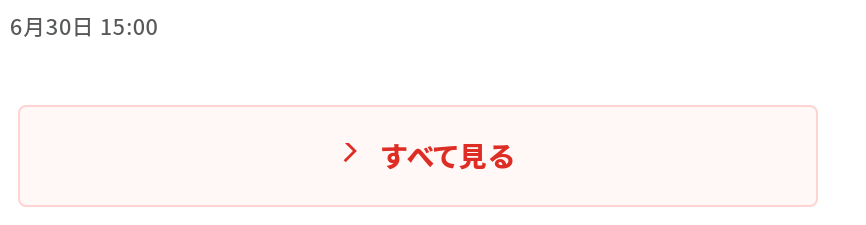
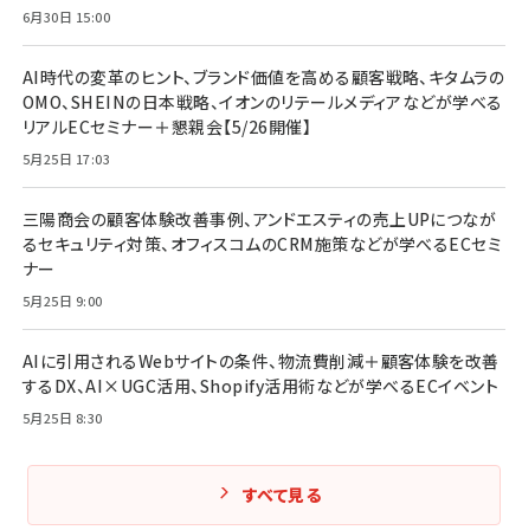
none -> [22,65,505,427] AI時代の変革のヒント、ブランド価値を高める顧客戦略、キタムラの | OMO、SHEINの日本戦略、イオンのリテールメディアなどが学べる | リアルECセミナー＋懇親会【5/26開催】 | 5月25日 17:03 | 三陽商会の顧客体験改善事例、アンドエスティの売上UPにつなが | るセキュリティ対策、オフィスコムのCRM施策などが学べるECセミ | ナー | 5月25日 9:00 | AIに引用されるWebサイトの条件、物流費削減＋顧客体験を改善 | するDX、AI×UGC活用、Shopify活用術などが学べるECイベント | 5月25日 8:30

